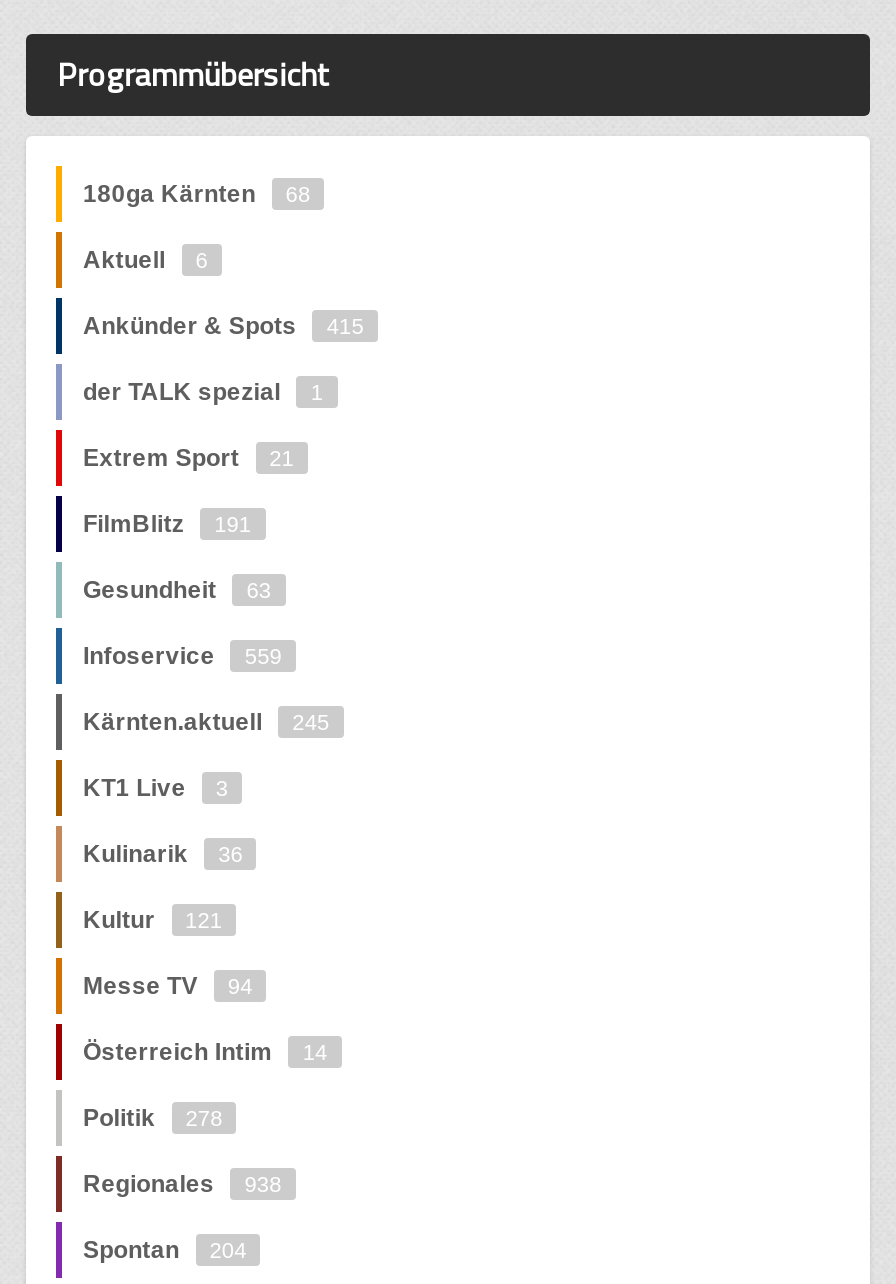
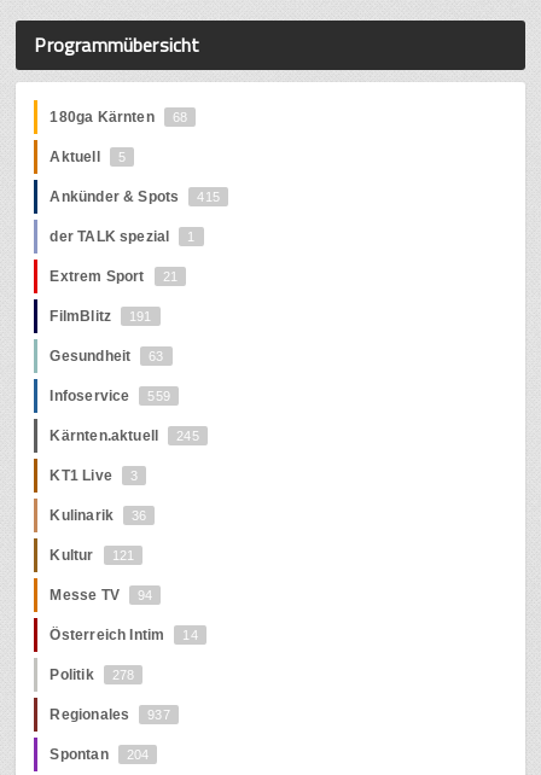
[83,247,208,275] Aktuell 6 -> [50,149,125,166] Aktuell 5
[83,1171,282,1199] Regionales 938 -> [50,707,170,724] Regionales 937

